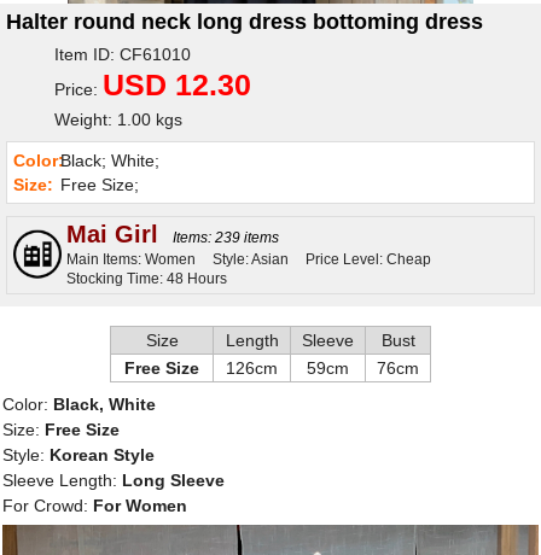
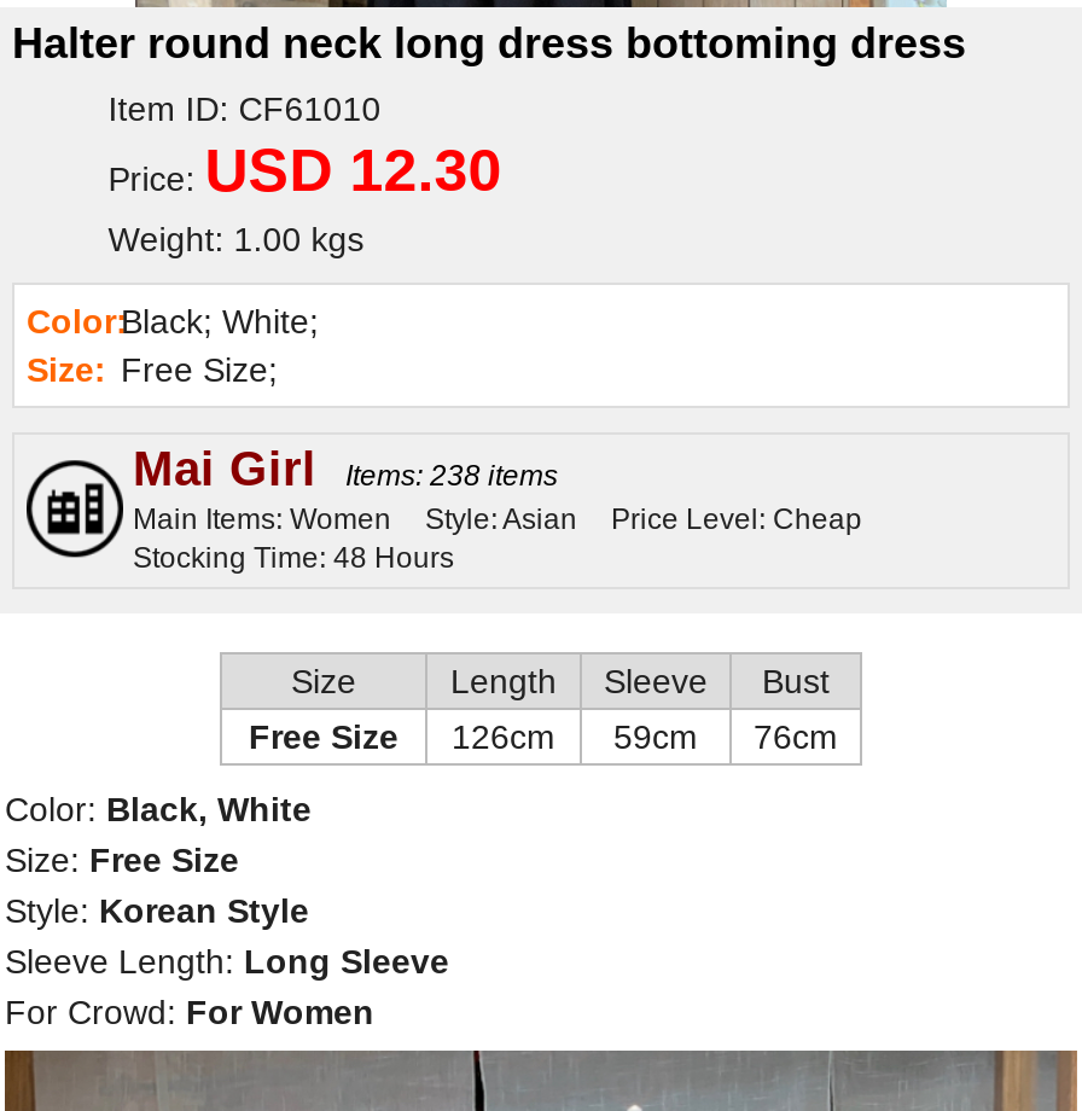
[66,221,279,247] Mai Girl Items: 239 items -> [133,442,558,495] Mai Girl Items: 238 items

